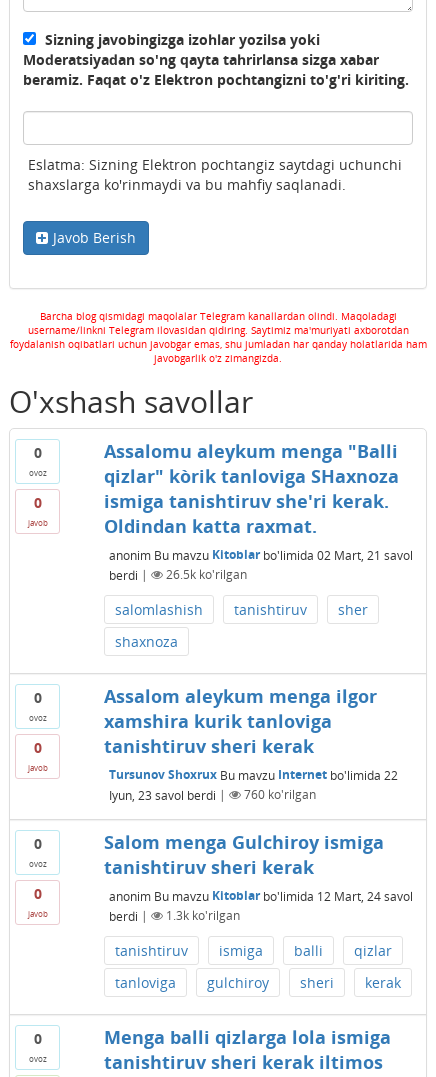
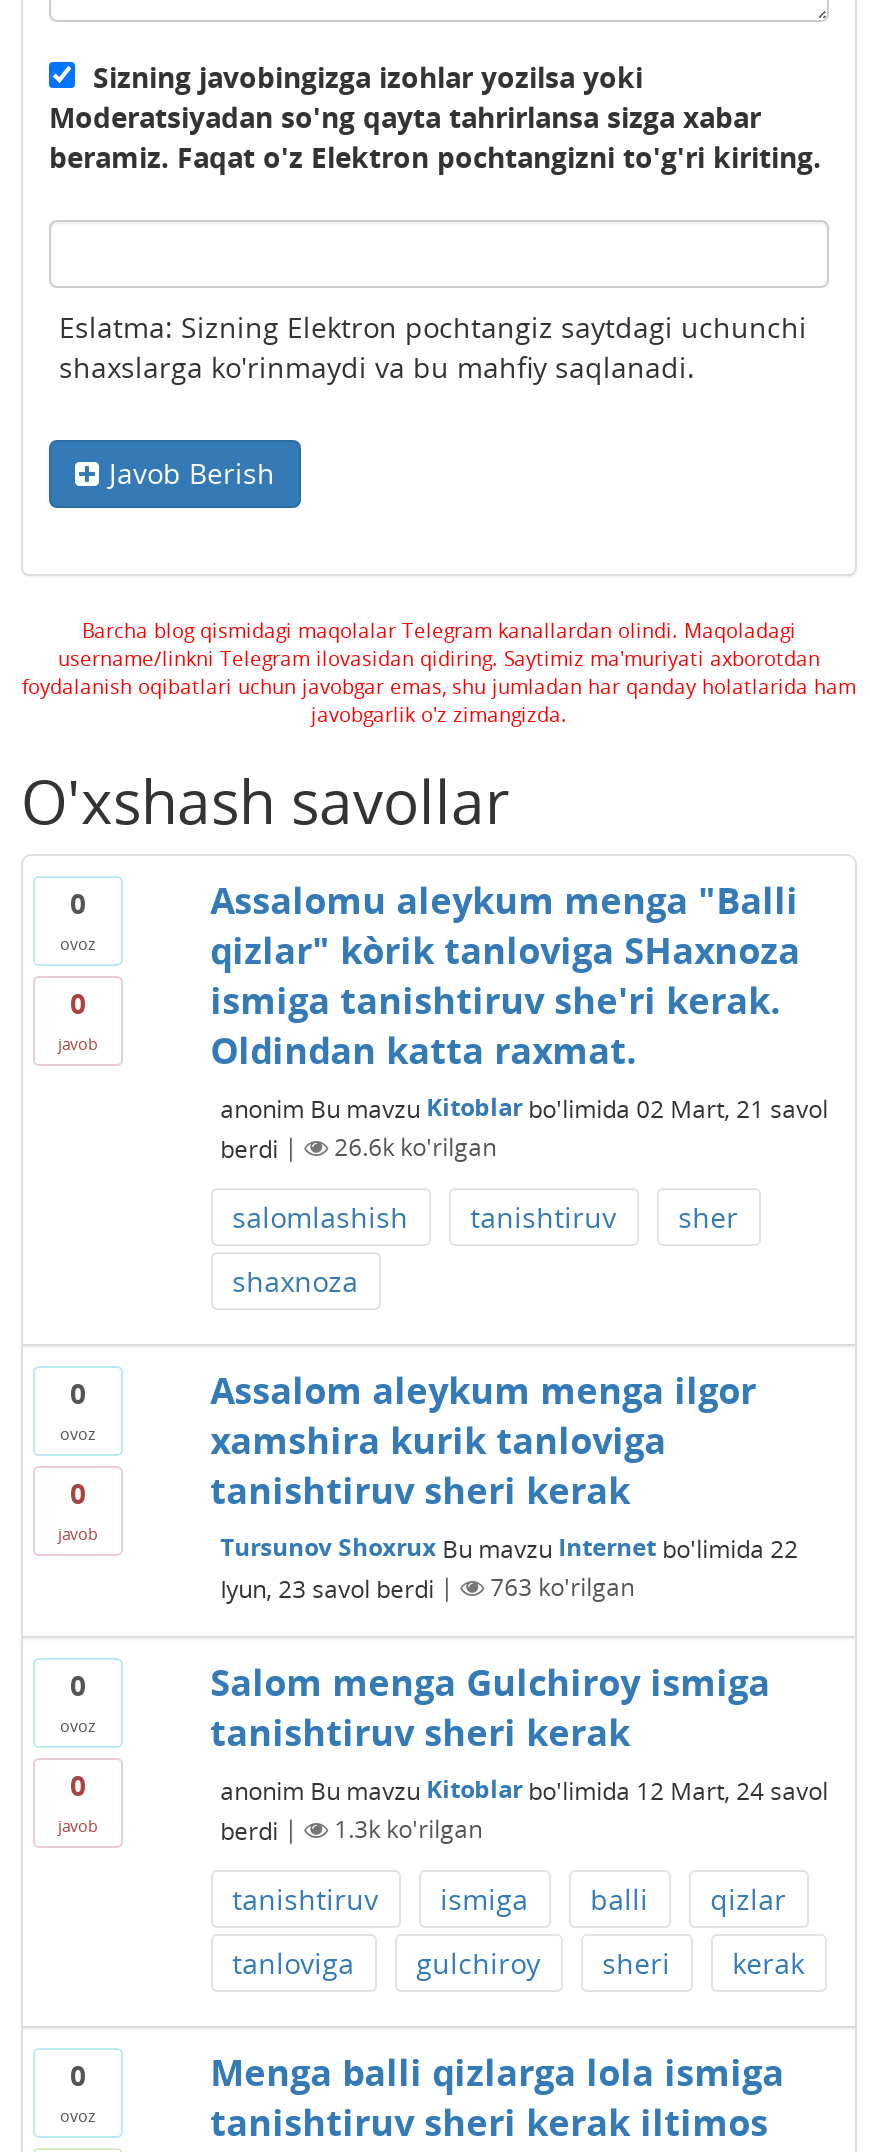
[166,566,247,583] 26.5k ko'rilgan -> [334,1130,496,1164] 26.6k ko'rilgan
[244,786,316,803] 760 ko'rilgan -> [490,1570,634,1604] 763 ko'rilgan

